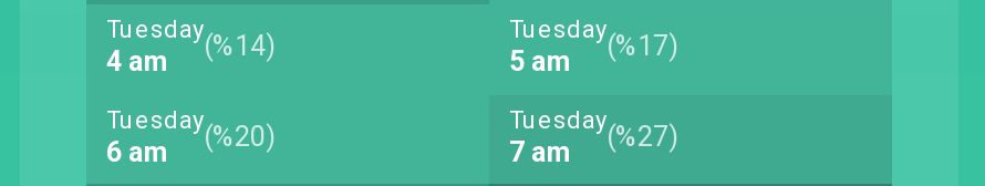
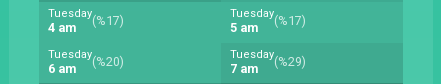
[106,16,274,78] Tuesday 4 am (%14) -> [48,7,124,35] Tuesday 4 am (%17)
[509,106,677,168] Tuesday 7 am (%27) -> [230,48,306,76] Tuesday 7 am (%29)

